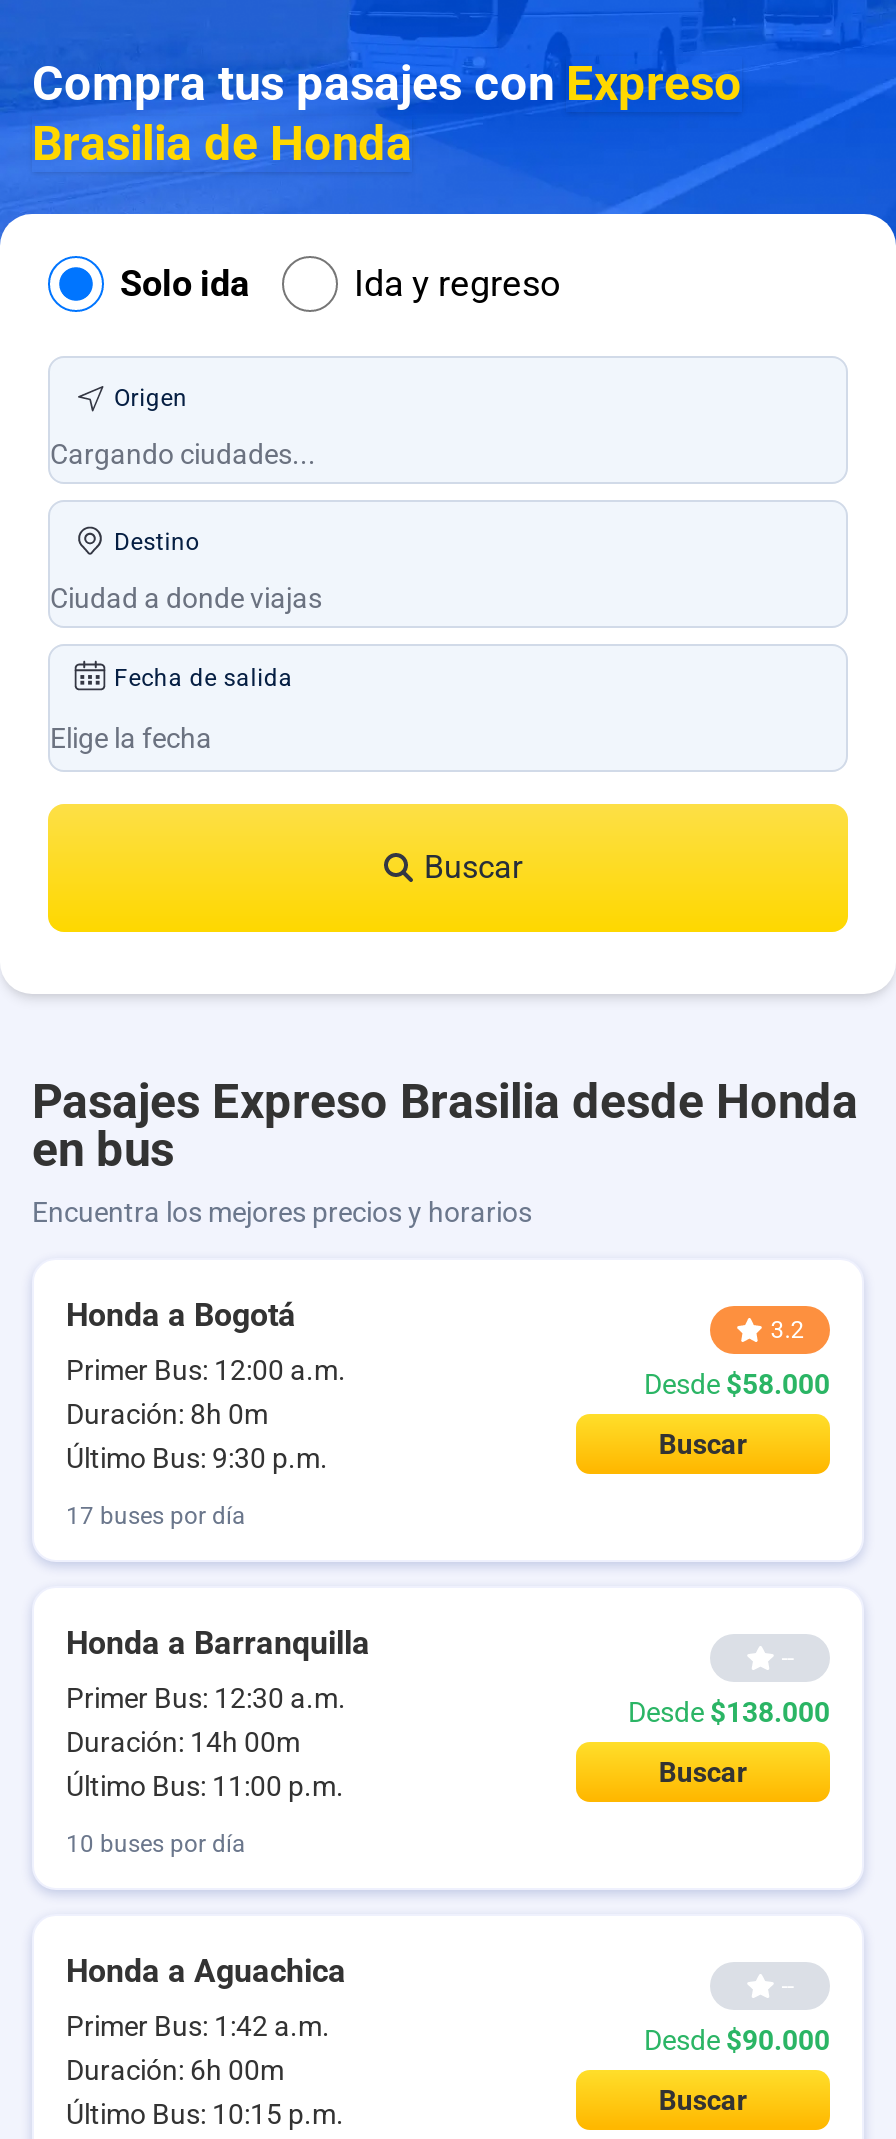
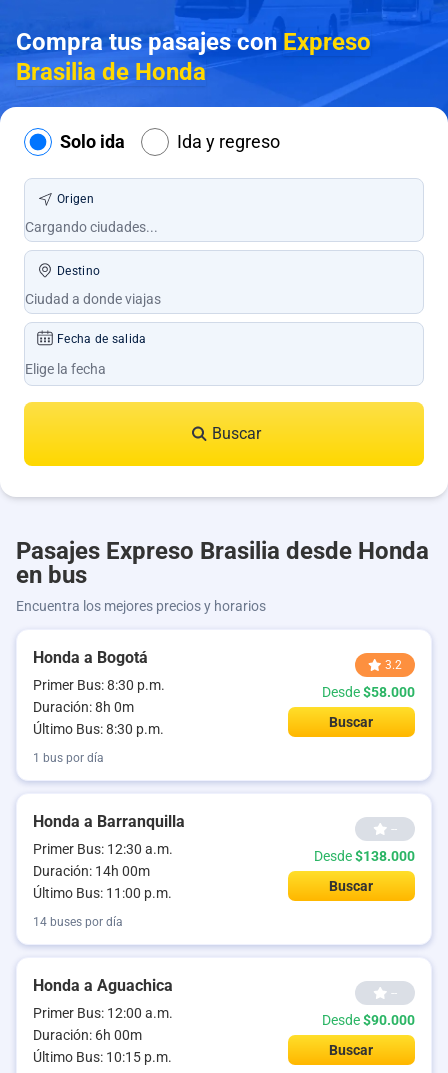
[66,1354,346,1386] Primer Bus: 12:00 a.m. -> [33,677,165,693] Primer Bus: 8:30 p.m.
[66,1442,328,1474] Último Bus: 9:30 p.m. -> [33,721,164,737] Último Bus: 8:30 p.m.
[66,1502,246,1530] 17 buses por día -> [33,751,104,765] 1 bus por día
[66,1830,246,1858] 10 buses por día -> [33,915,123,929] 14 buses por día
[66,2010,330,2042] Primer Bus: 1:42 a.m. -> [33,1005,173,1021] Primer Bus: 12:00 a.m.

